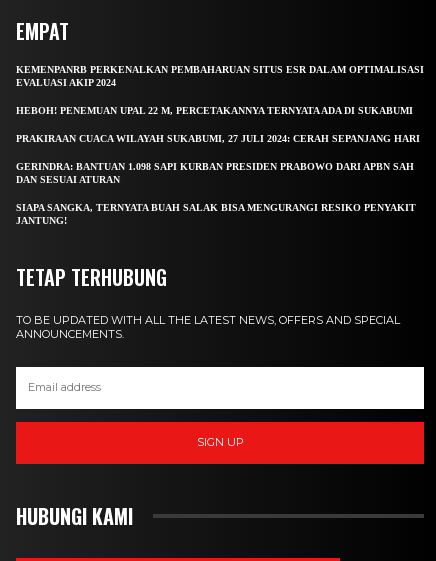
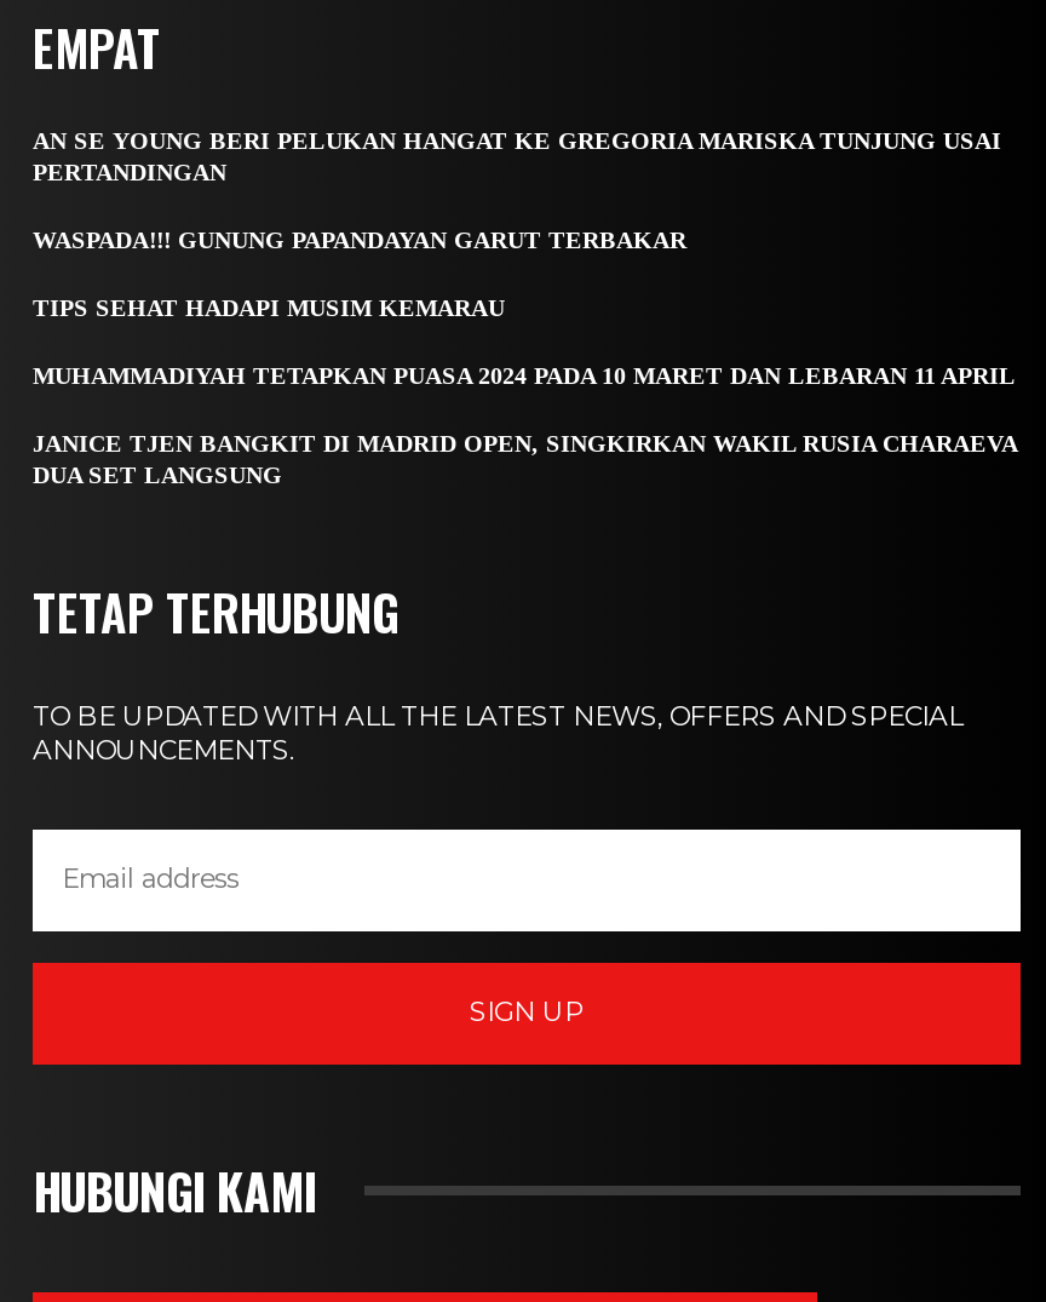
[16,64,424,88] KEMENPANRB PERKENALKAN PEMBAHARUAN SITUS ESR DALAM OPTIMALISASI | EVALUASI AKIP 2024 -> [33,127,1001,185] AN SE YOUNG BERI PELUKAN HANGAT KE GREGORIA MARISKA TUNJUNG USAI | PERTANDINGAN
[16,105,416,116] HEBOH! PENEMUAN UPAL 22 M, PERCETAKANNYA TERNYATA ADA DI SUKABUMI -> [33,226,694,253] WASPADA!!! GUNUNG PAPANDAYAN GARUT TERBAKAR
[16,133,420,144] PRAKIRAAN CUACA WILAYAH SUKABUMI, 27 JULI 2024: CERAH SEPANJANG HARI -> [33,294,505,320] TIPS SEHAT HADAPI MUSIM KEMARAU
[16,161,414,185] GERINDRA: BANTUAN 1.098 SAPI KURBAN PRESIDEN PRABOWO DARI APBN SAH | DAN SESUAI ATURAN -> [33,362,1016,388] MUHAMMADIYAH TETAPKAN PUASA 2024 PADA 10 MARET DAN LEBARAN 11 APRIL
[16,202,416,226] SIAPA SANGKA, TERNYATA BUAH SALAK BISA MENGURANGI RESIKO PENYAKIT | JANTUNG! -> [33,429,1018,488] JANICE TJEN BANGKIT DI MADRID OPEN, SINGKIRKAN WAKIL RUSIA CHARAEVA | DUA SET LANGSUNG

